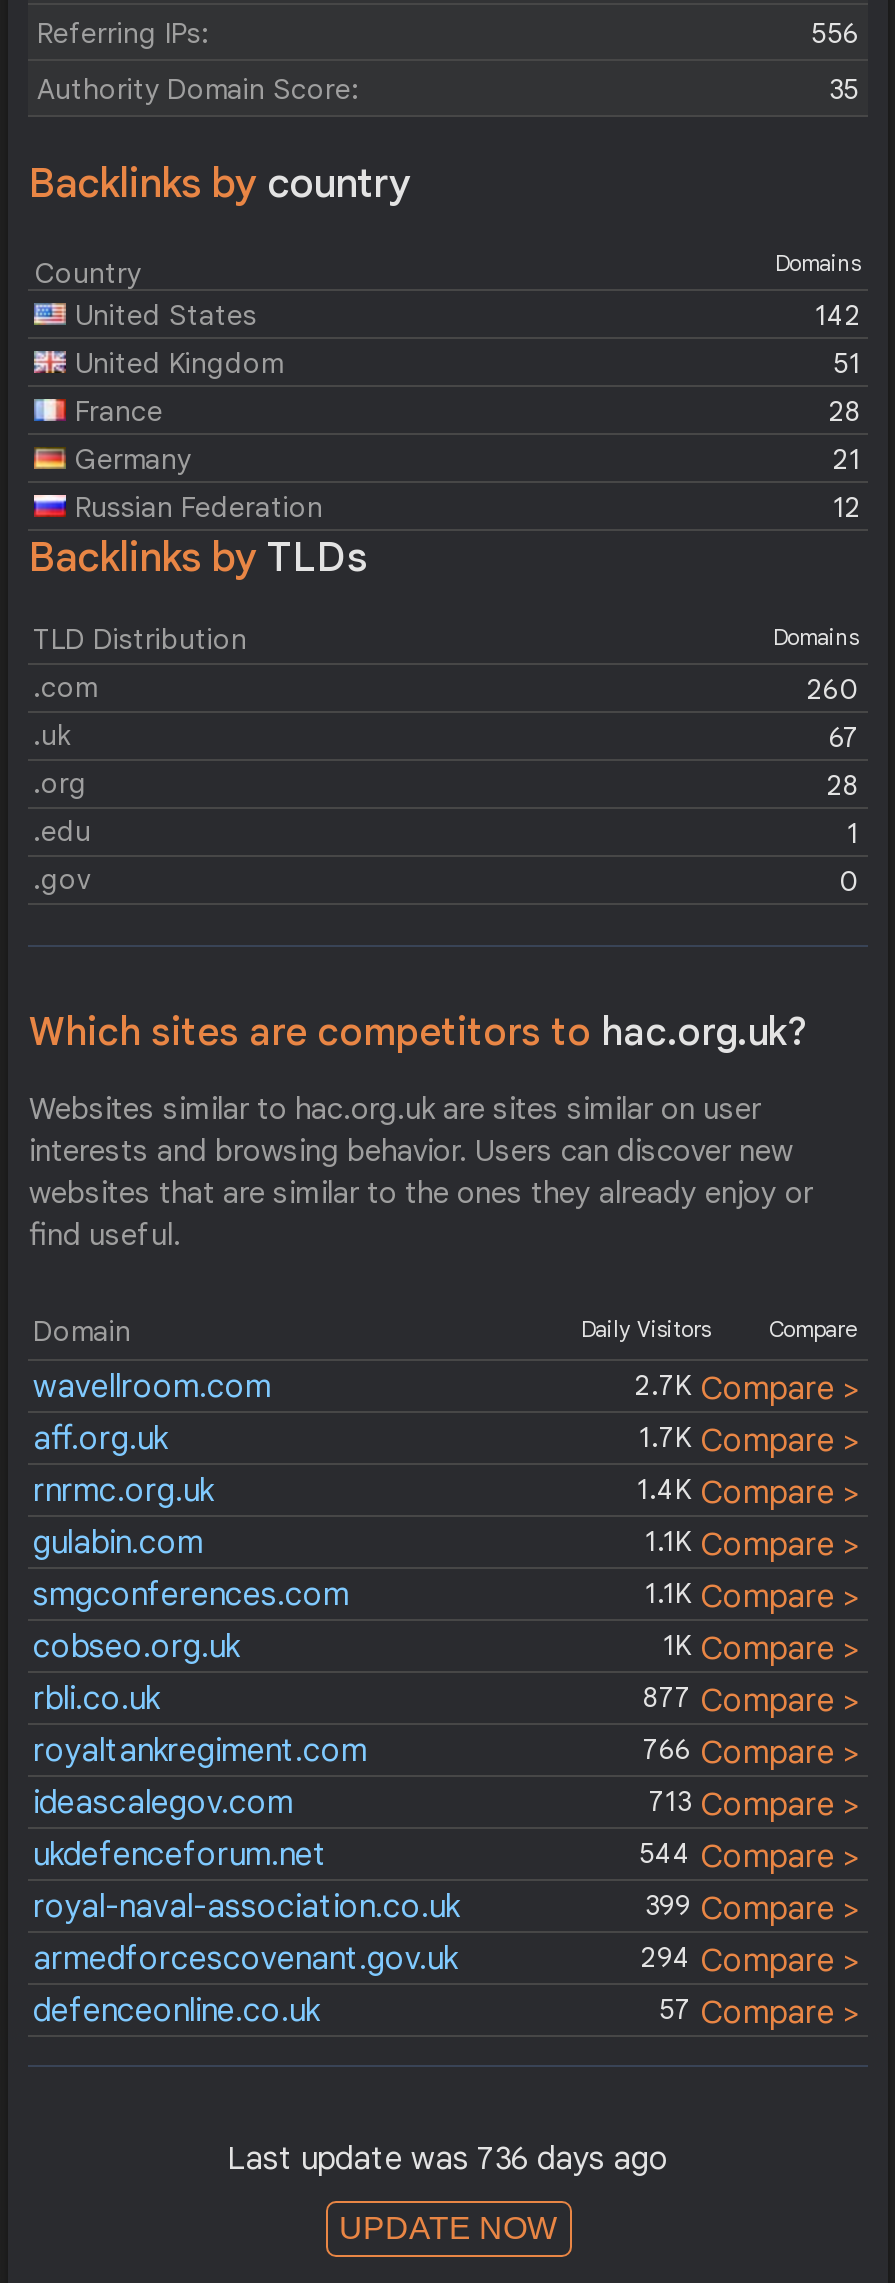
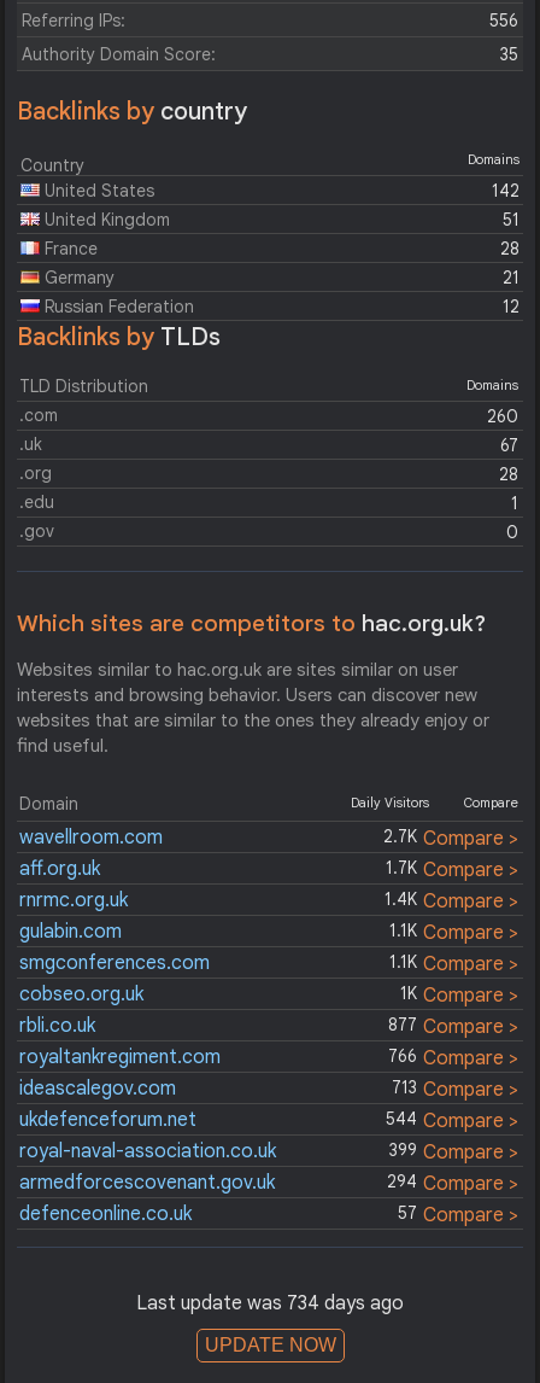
[227,2139,669,2179] Last update was 736 days ago -> [136,1292,404,1316] Last update was 734 days ago

